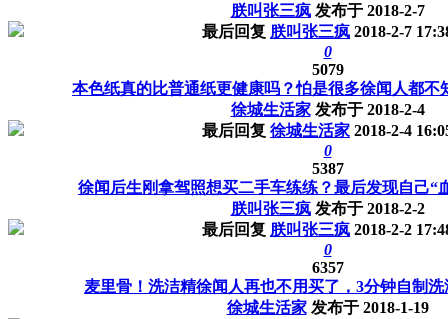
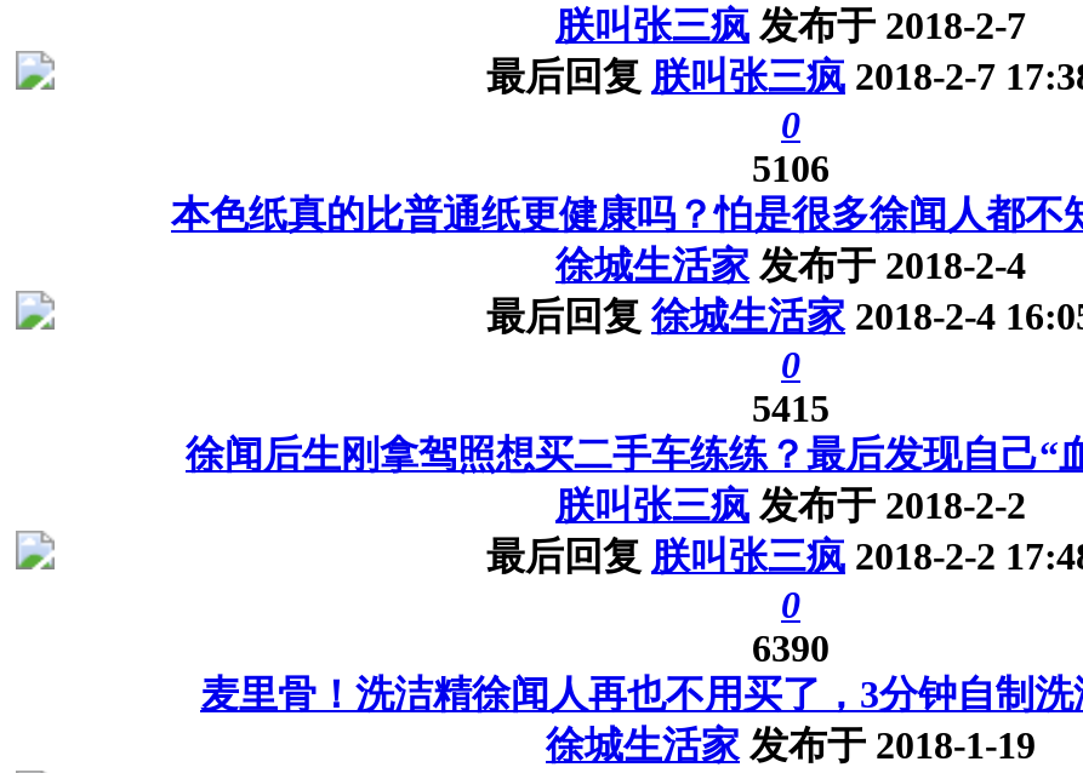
[311,61,343,78] 5079 -> [752,149,830,190] 5106
[311,160,343,177] 5387 -> [752,388,830,430] 5415
[311,259,343,276] 6357 -> [752,628,830,670] 6390

